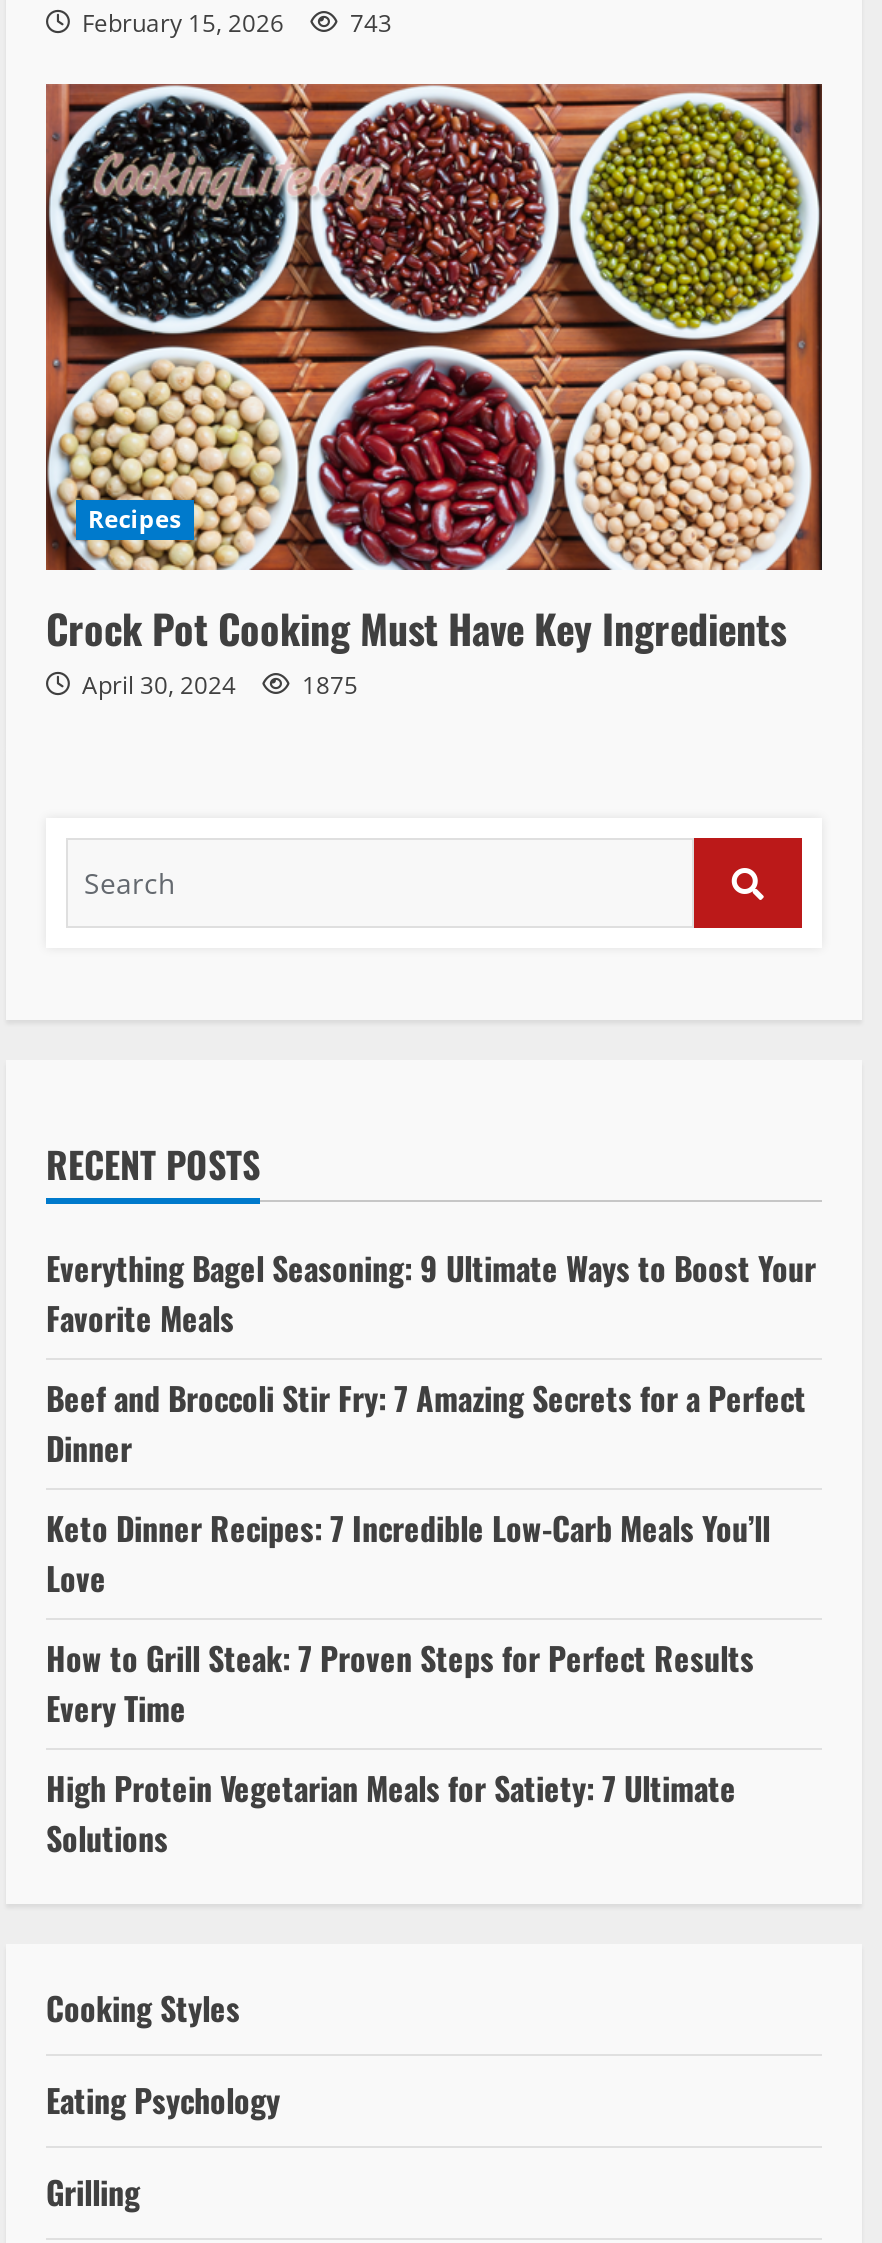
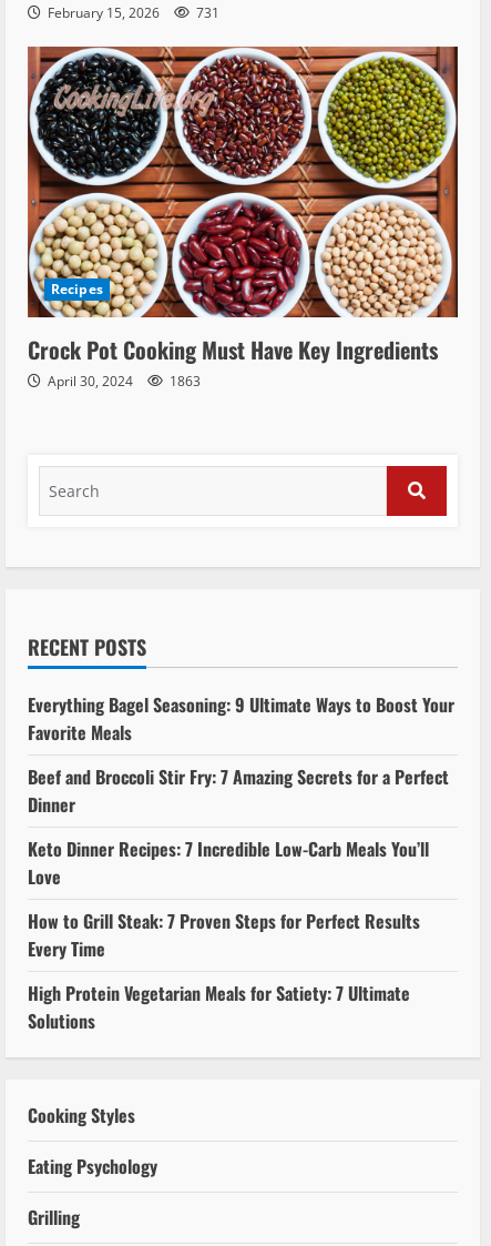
[76,6,392,40] February 15, 2026 743 -> [44,3,219,22] February 15, 2026 731
[76,669,358,703] April 30, 2024 1875 -> [44,371,201,390] April 30, 2024 1863

